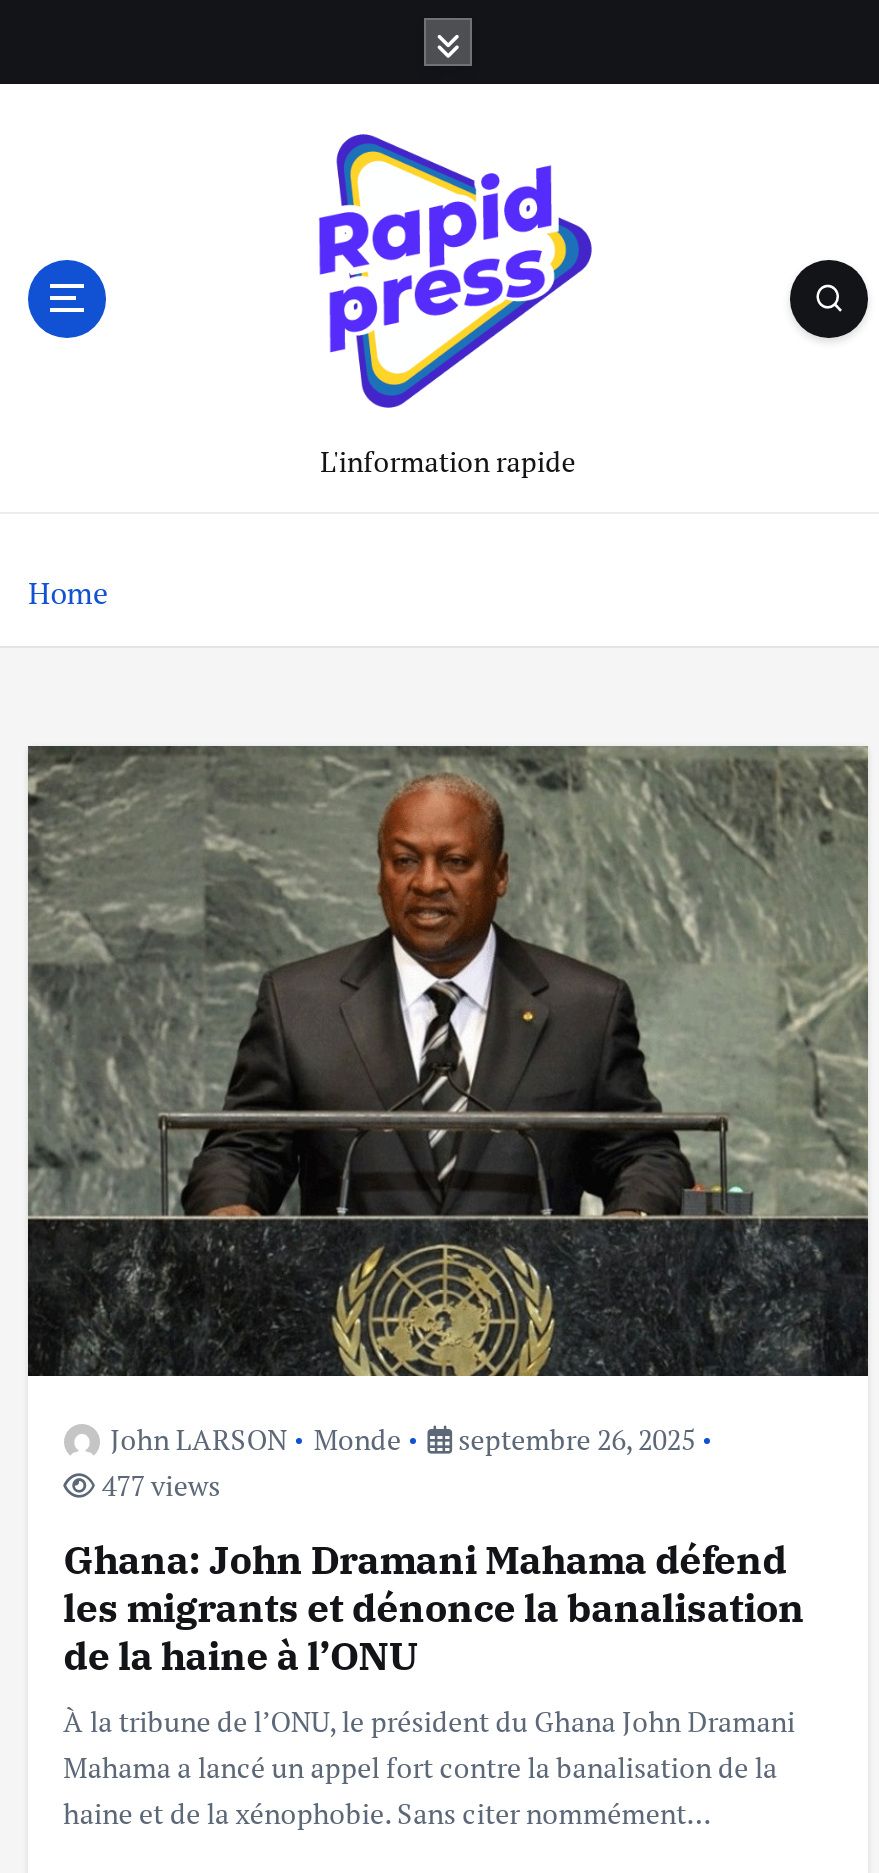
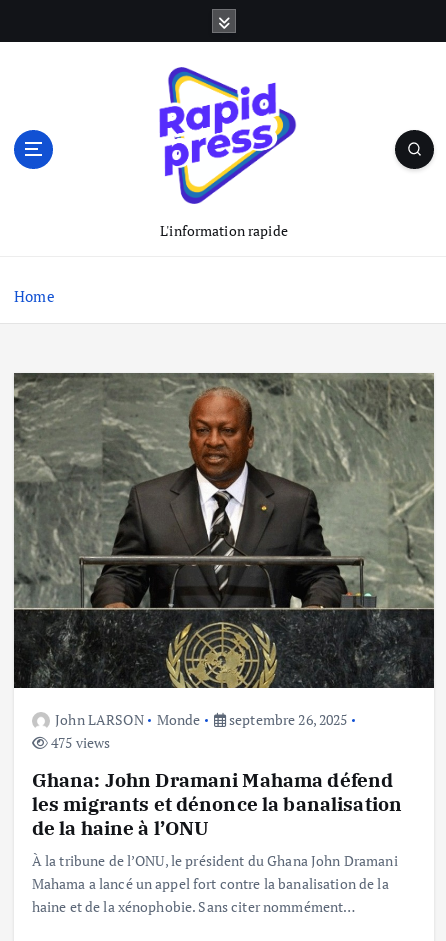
[96,1465,220,1503] 477 views -> [48,733,110,752] 475 views

